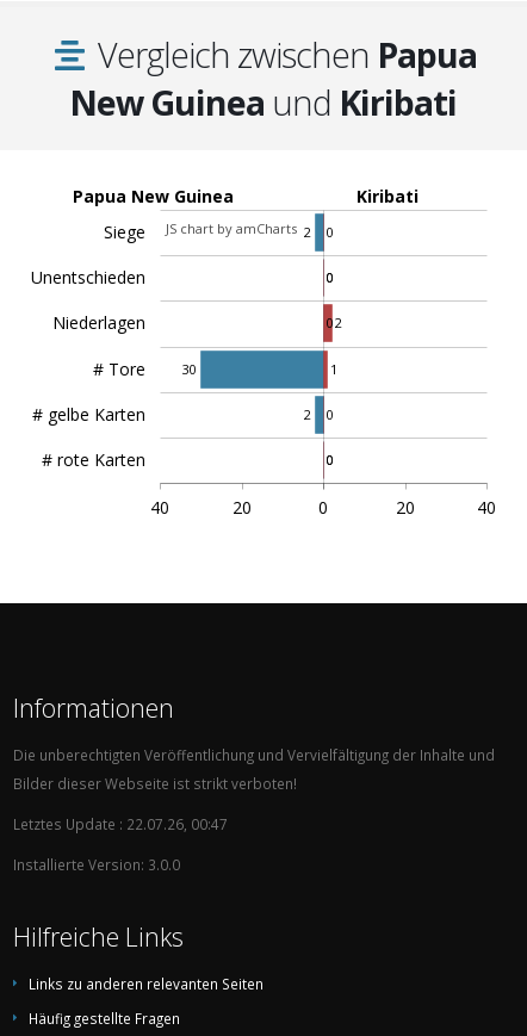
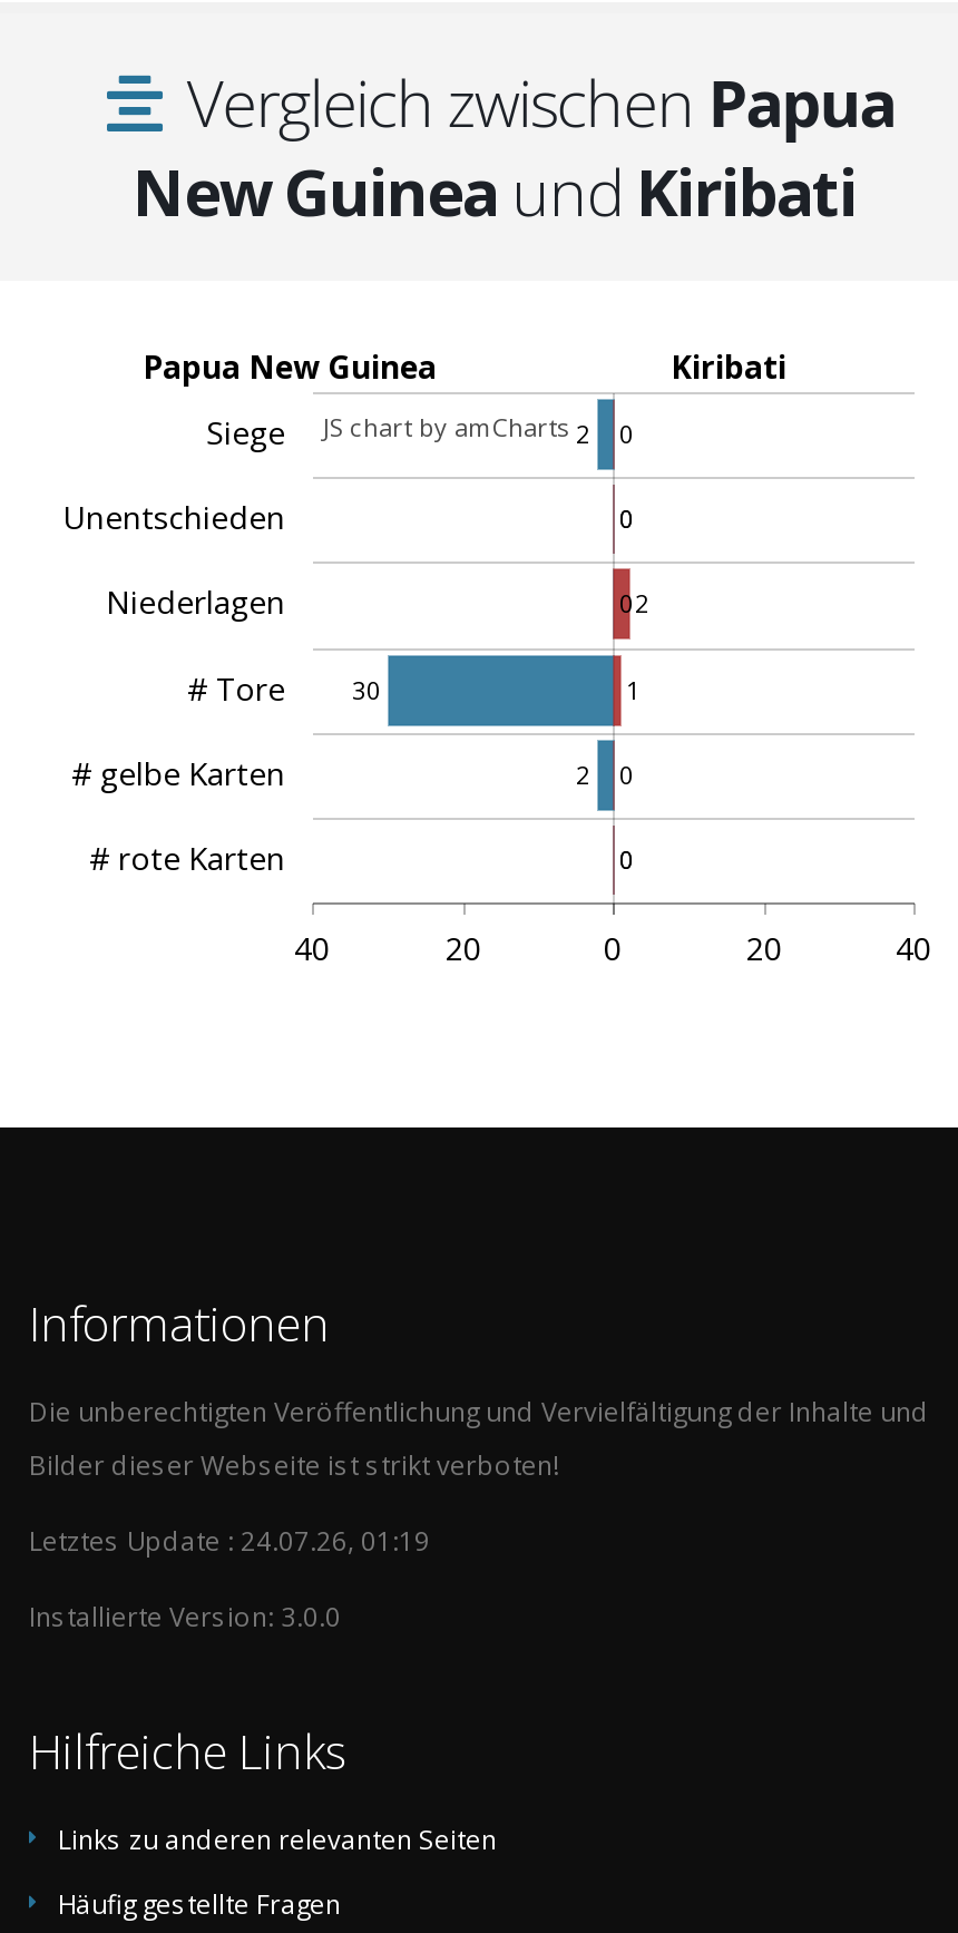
[13,814,228,833] Letztes Update : 22.07.26, 00:47 -> [29,1522,430,1558] Letztes Update : 24.07.26, 01:19

